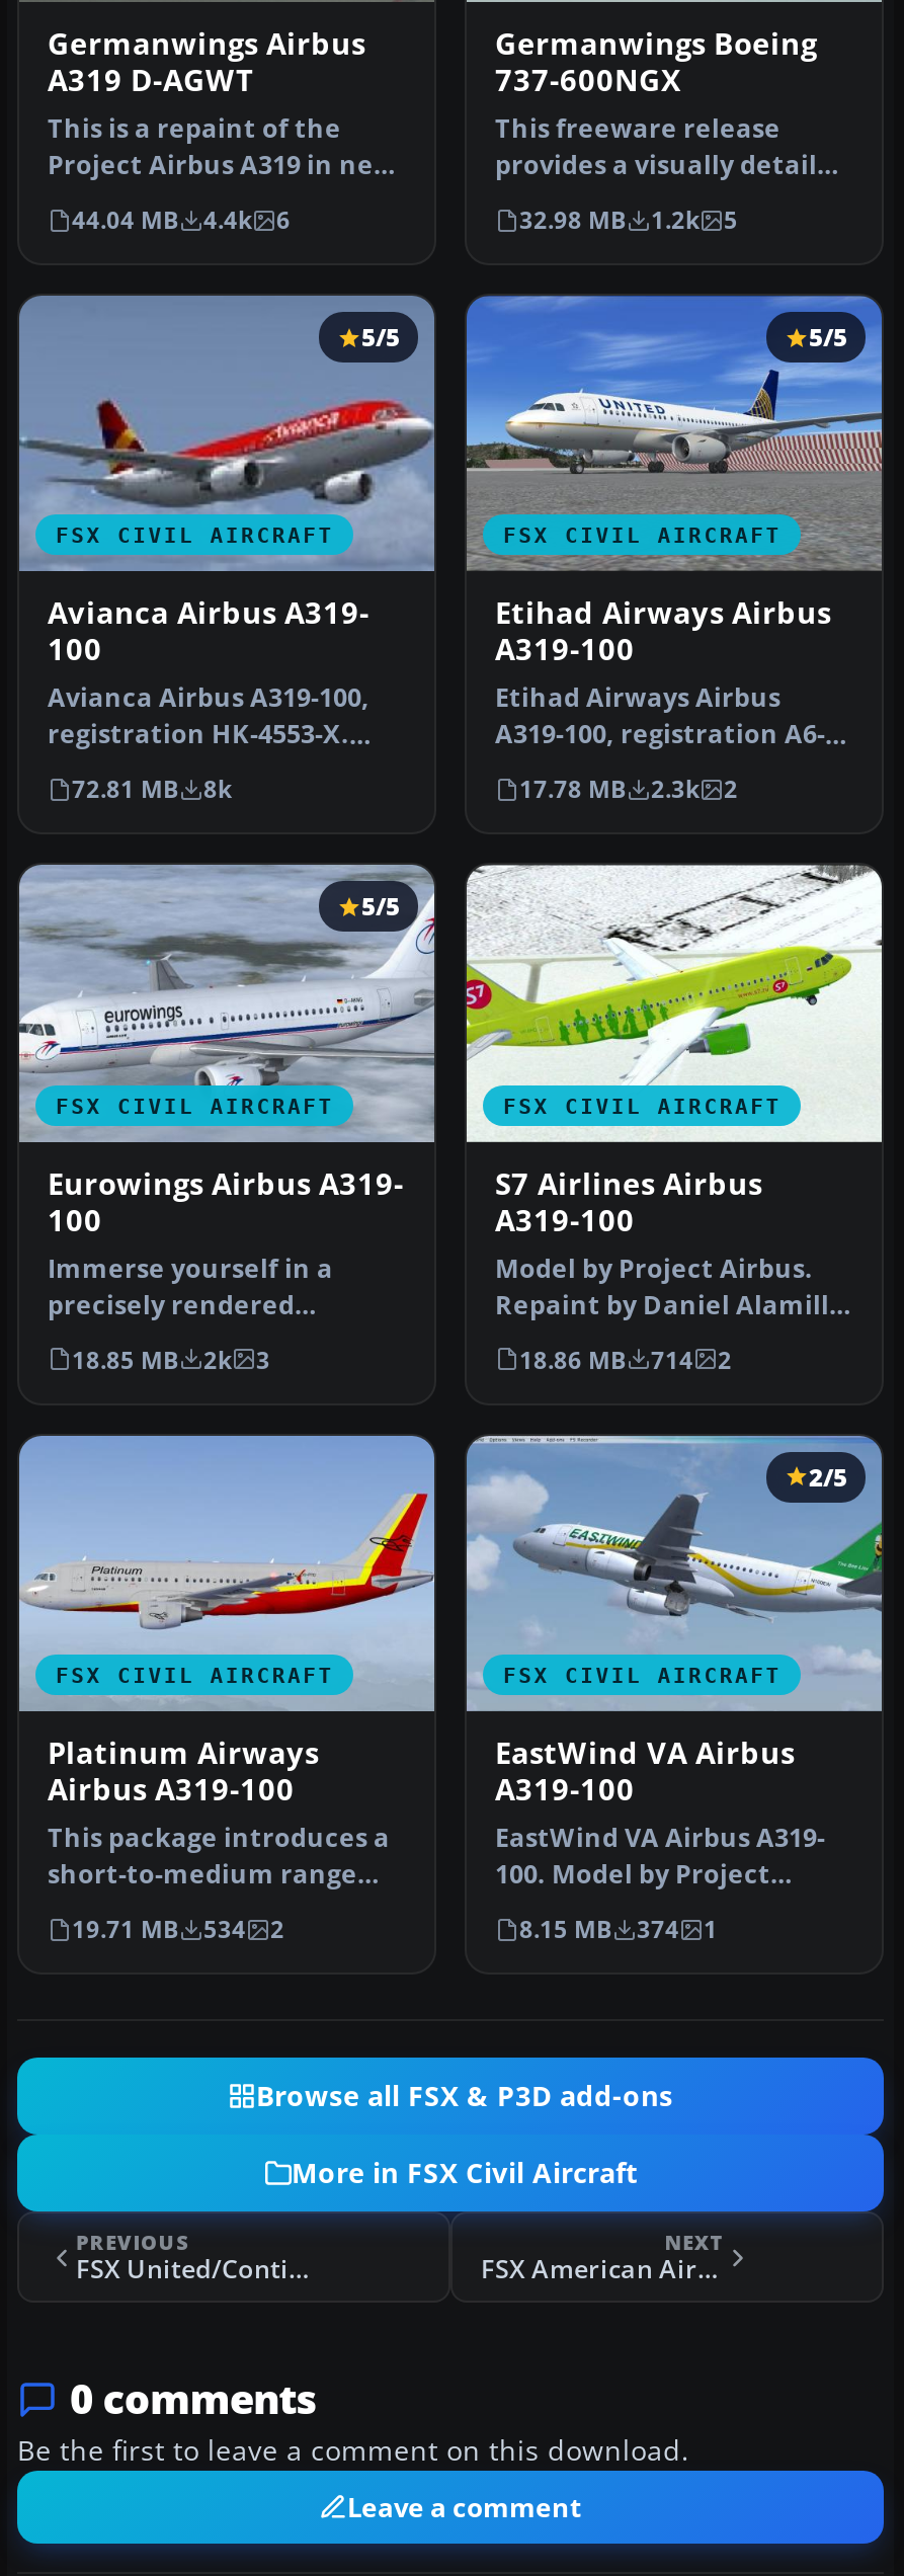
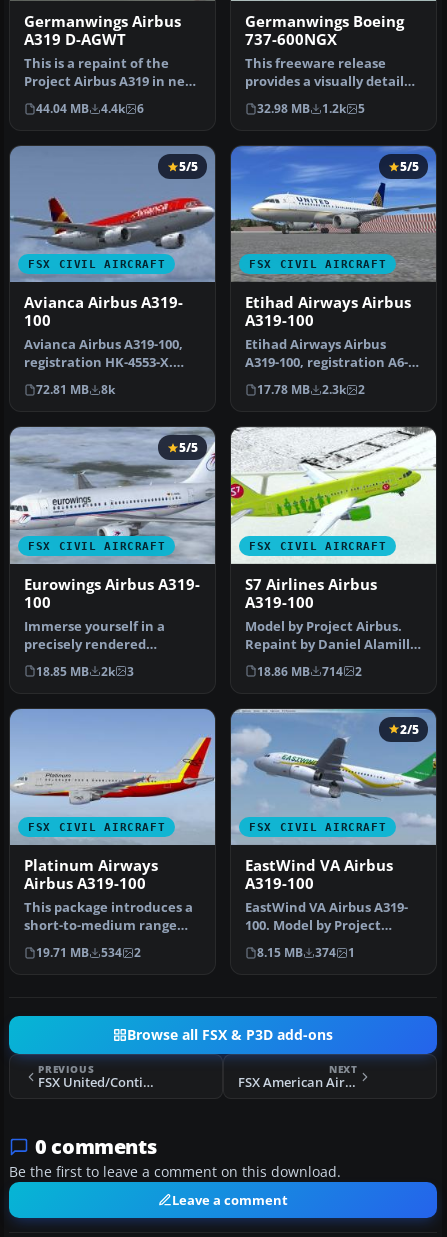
[292,2155,638,2192] More in FSX Civil Aircraft -> none

